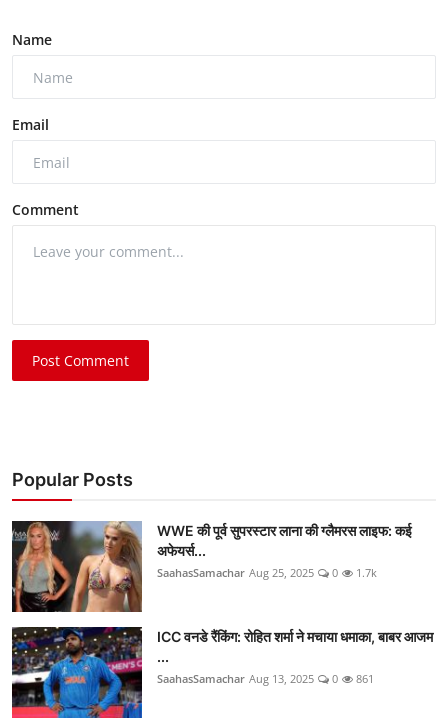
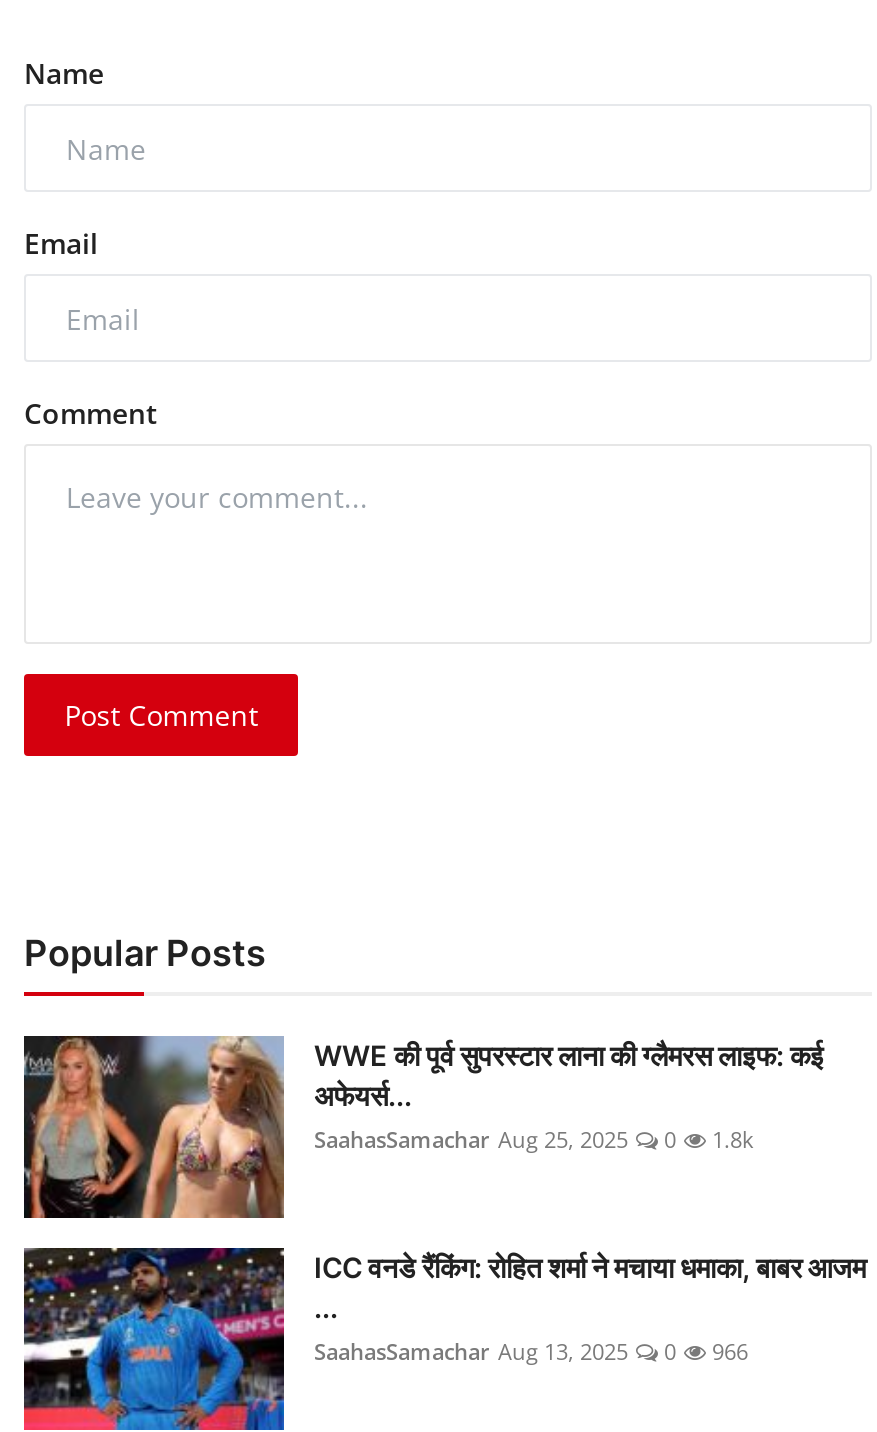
[157,565,377,580] SaahasSamachar Aug 25, 2025 0 1.7k -> [314,1123,754,1153] SaahasSamachar Aug 25, 2025 0 1.8k
[157,671,374,686] SaahasSamachar Aug 13, 2025 0 861 -> [314,1335,748,1365] SaahasSamachar Aug 13, 2025 0 966

